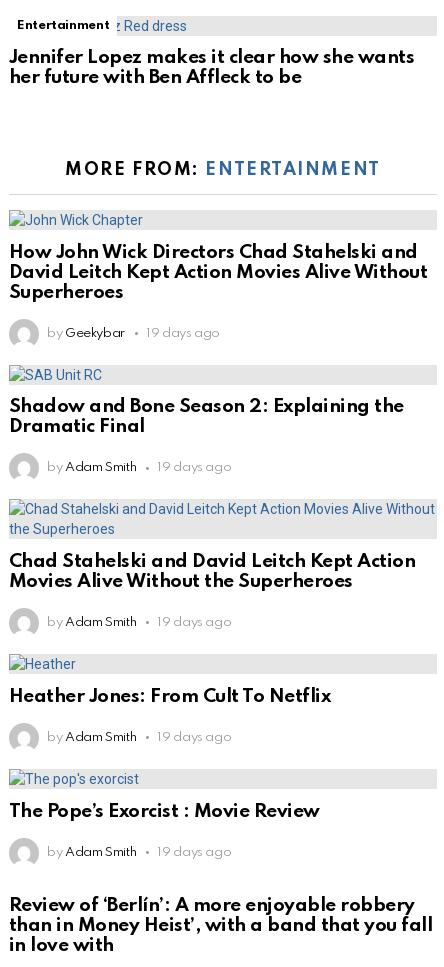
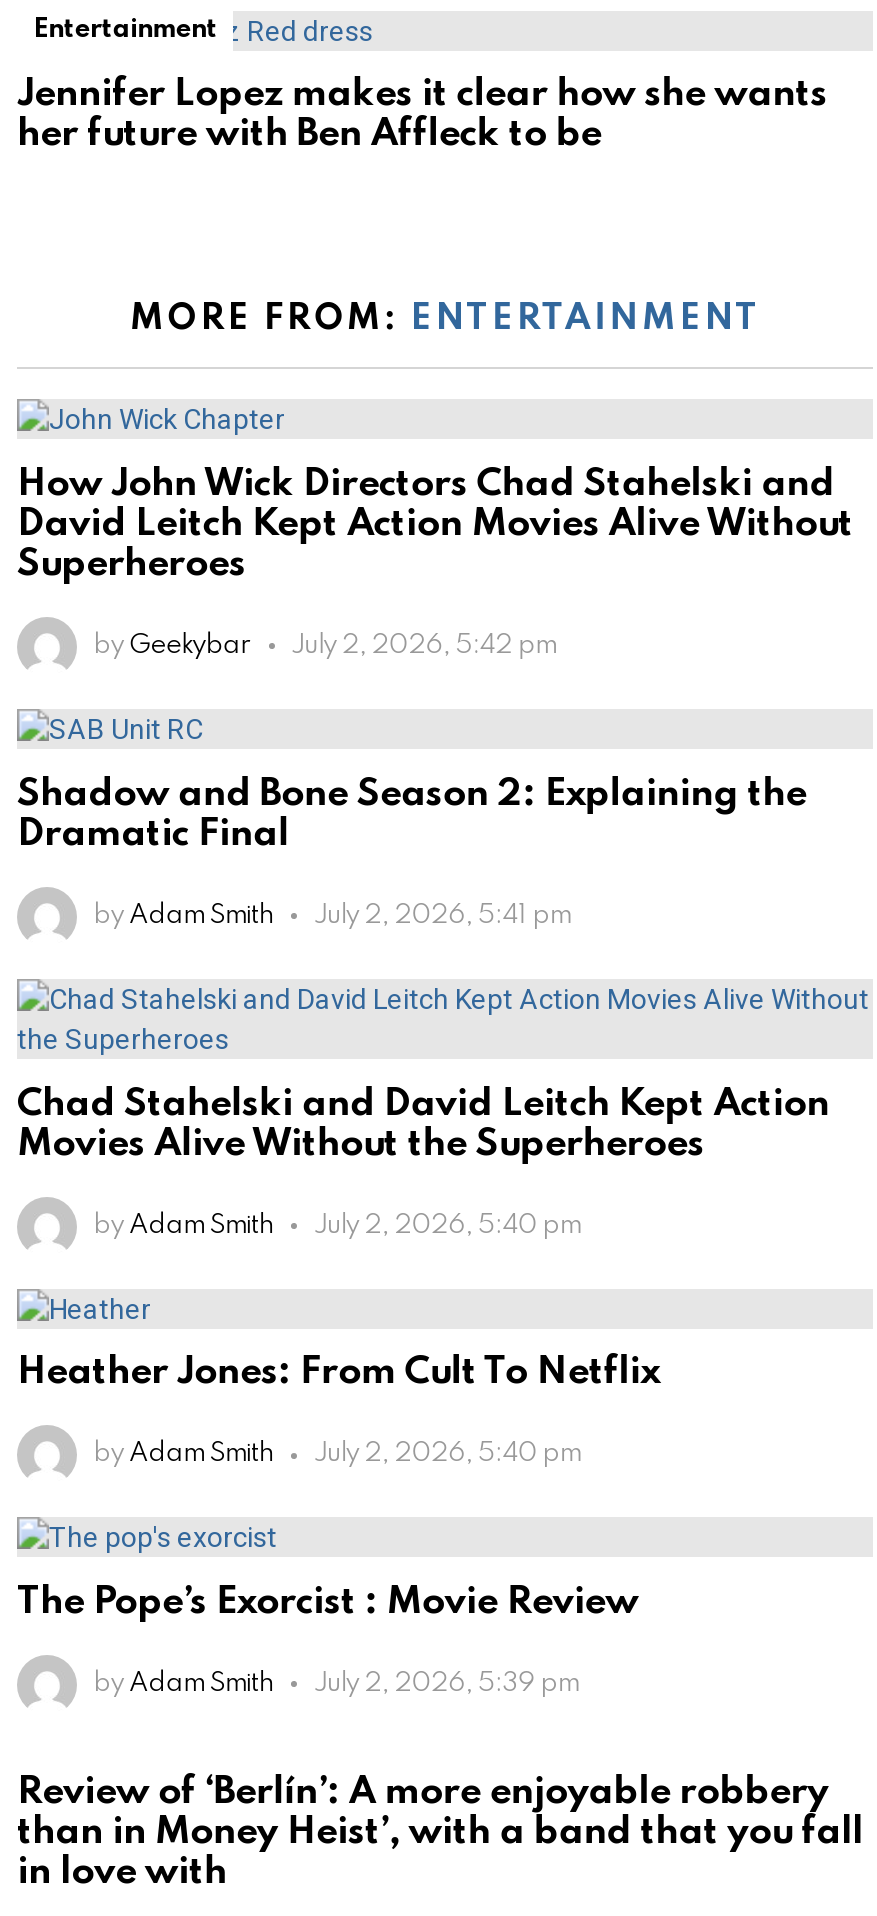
[47,326,220,339] by Geekybar 19 days ago -> [93,633,556,659] by Geekybar July 2, 2026, 5:42 pm
[47,461,231,474] by Adam Smith 19 days ago -> [93,903,571,929] by Adam Smith July 2, 2026, 5:41 pm
[47,616,231,629] by Adam Smith 19 days ago -> [93,1212,581,1238] by Adam Smith July 2, 2026, 5:40 pm
[47,731,231,744] by Adam Smith 19 days ago -> [93,1442,581,1468] by Adam Smith July 2, 2026, 5:40 pm
[47,845,231,858] by Adam Smith 19 days ago -> [93,1671,579,1697] by Adam Smith July 2, 2026, 5:39 pm

